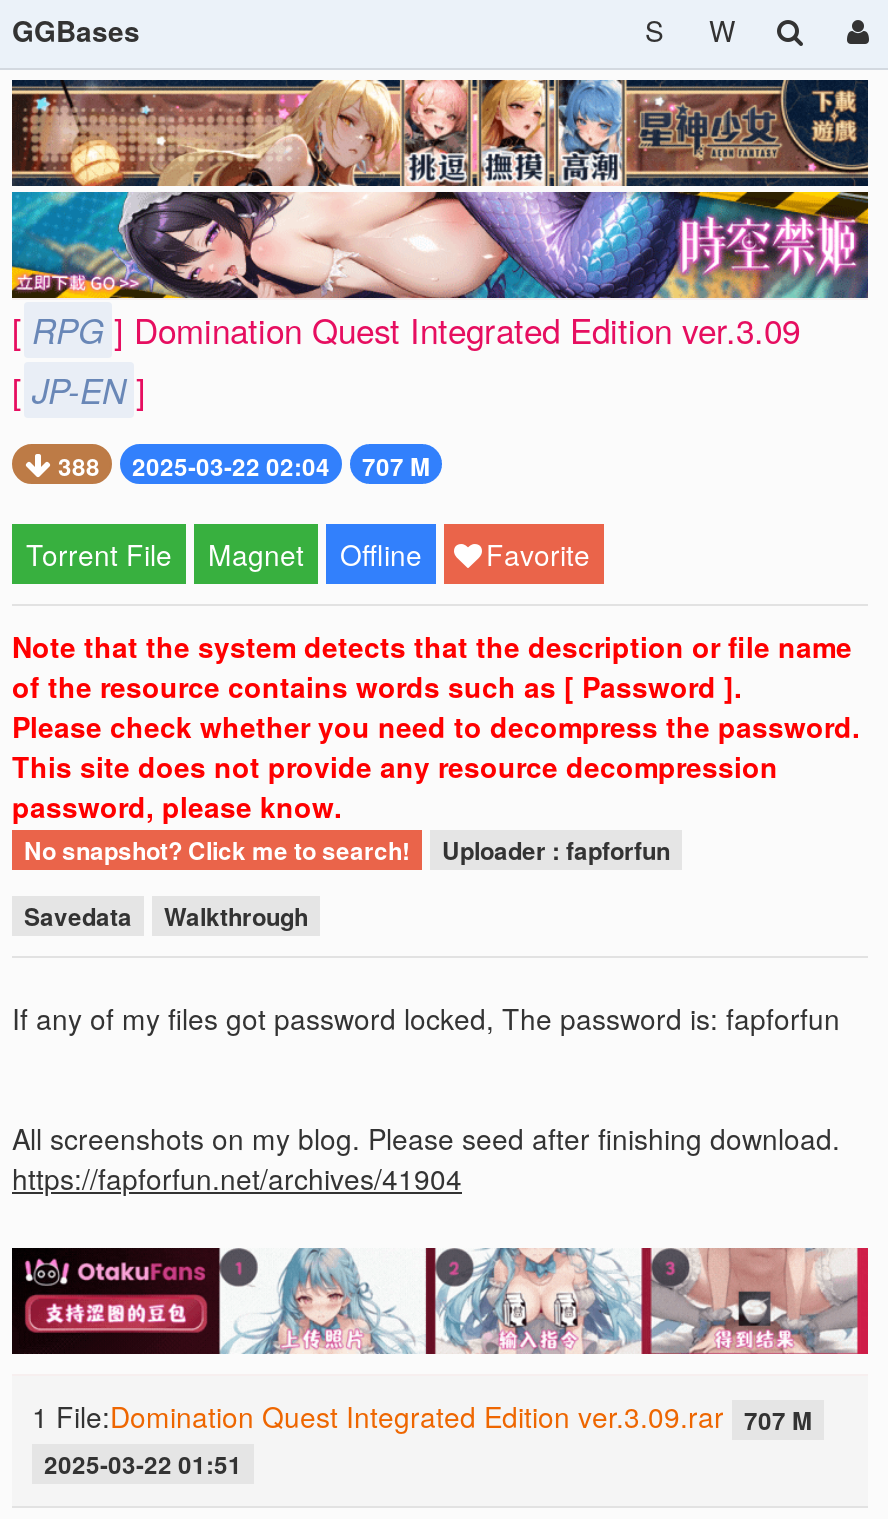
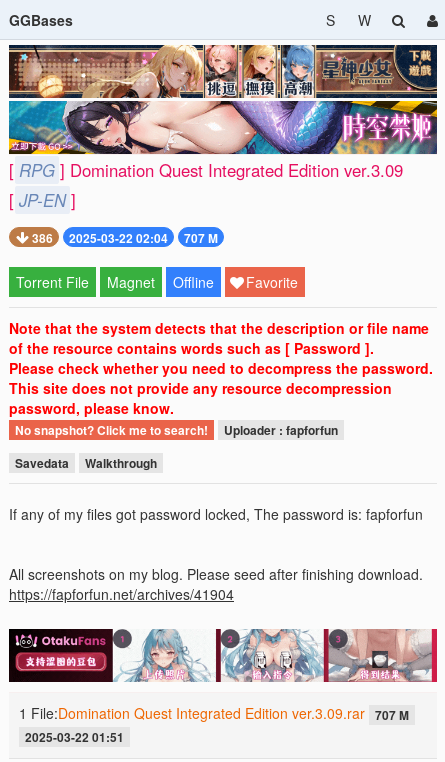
[52,448,430,484] 388 2025-03-22 02:04 707 M -> [29,229,218,247] 386 2025-03-22 02:04 707 M

